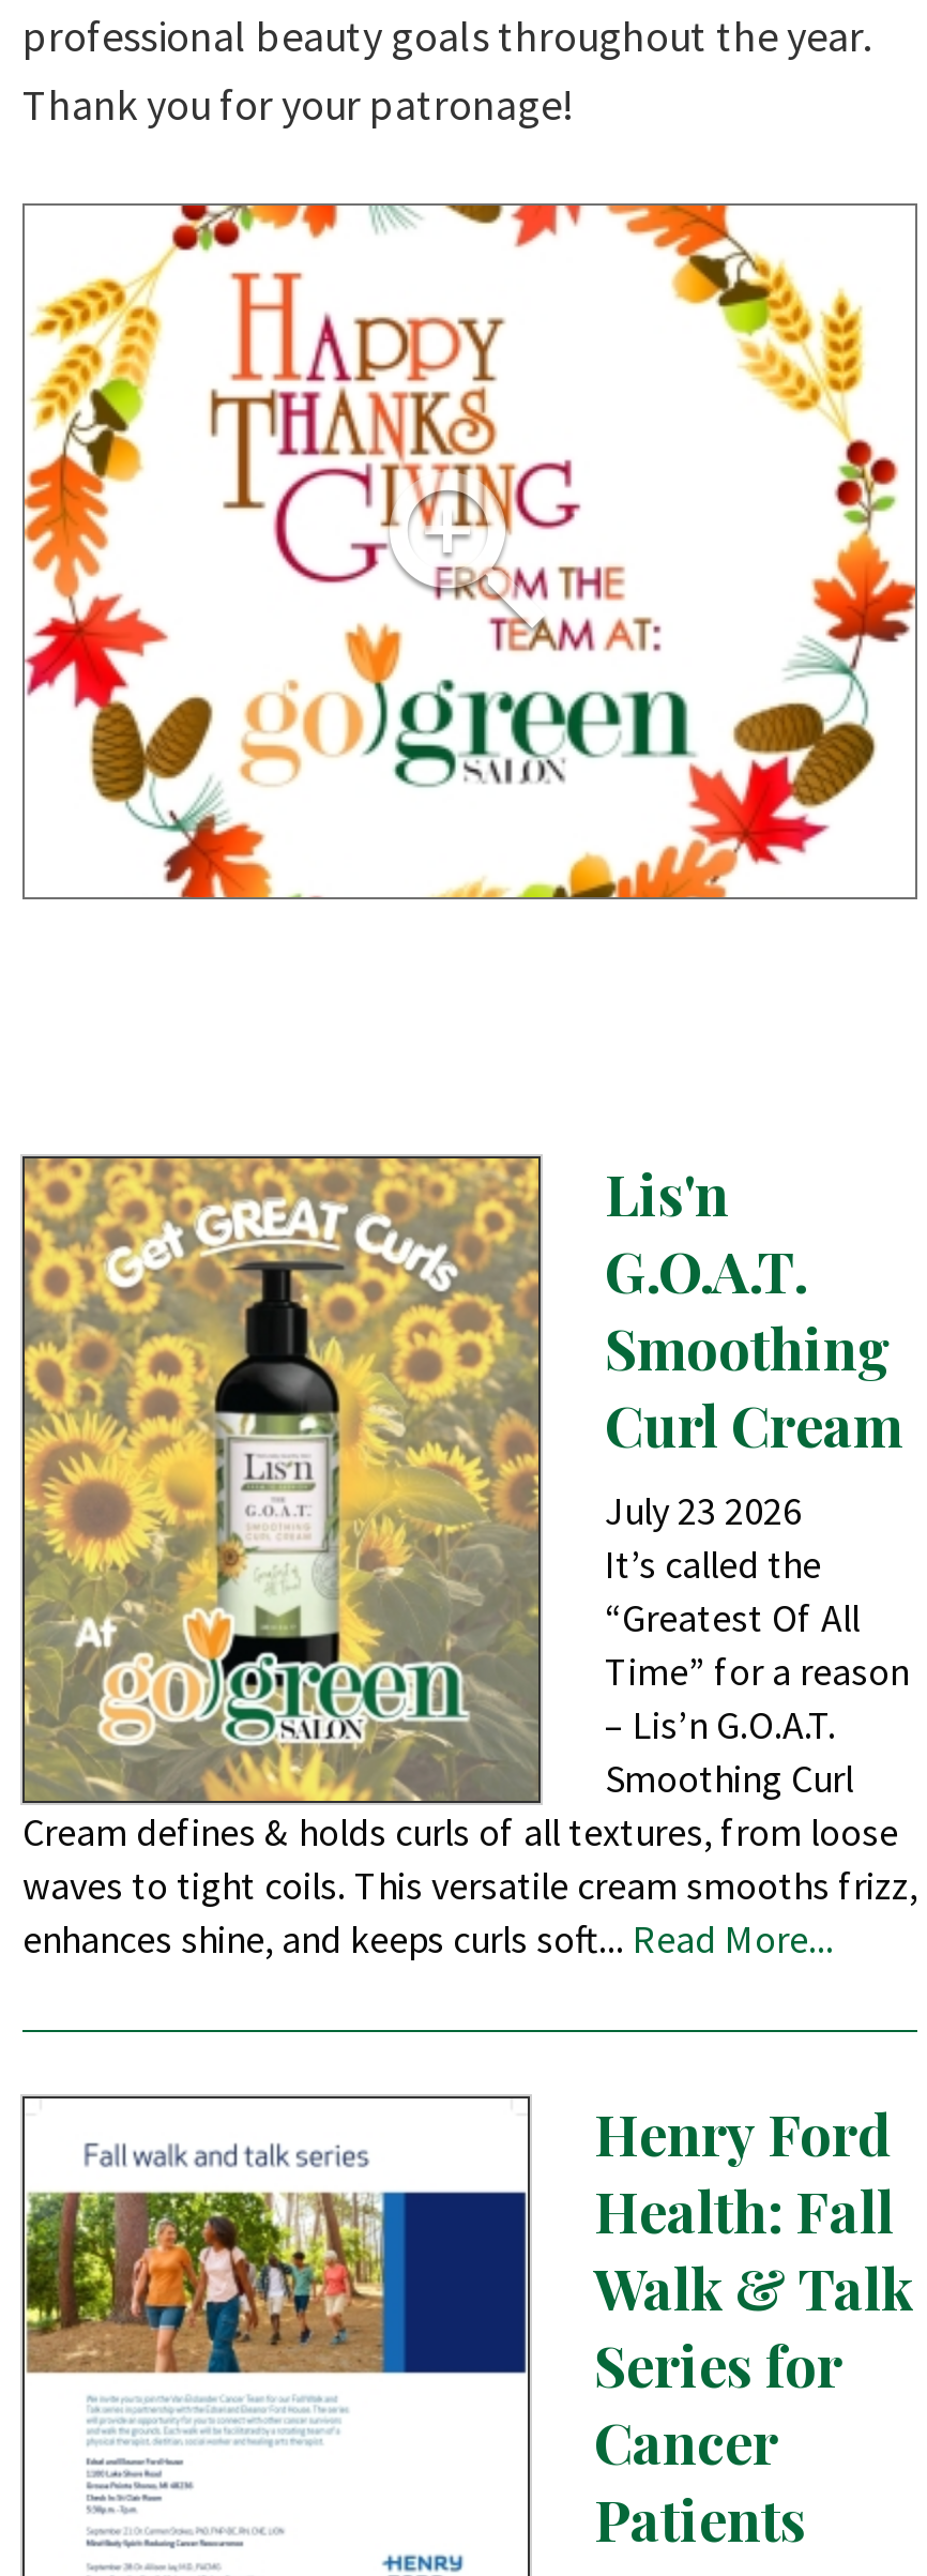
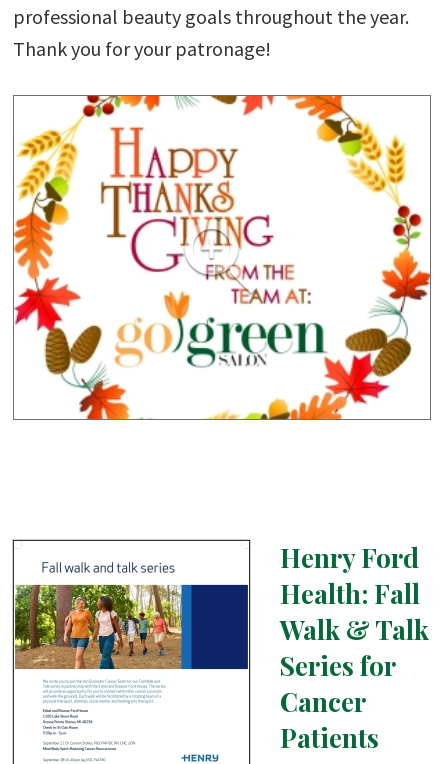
[22,1154,917,1964] [image] | Lis'n | G.O.A.T. | Smoothing | Curl Cream | July 23 2026 | It’s called the | “Greatest Of All | Time” for a reason | – Lis’n G.O.A.T. | Smoothing Curl | Cream defines & holds curls of all textures, from loose | waves to tight coils. This versatile cream smooths frizz, | enhances shine, and keeps curls soft... Read More... -> none

